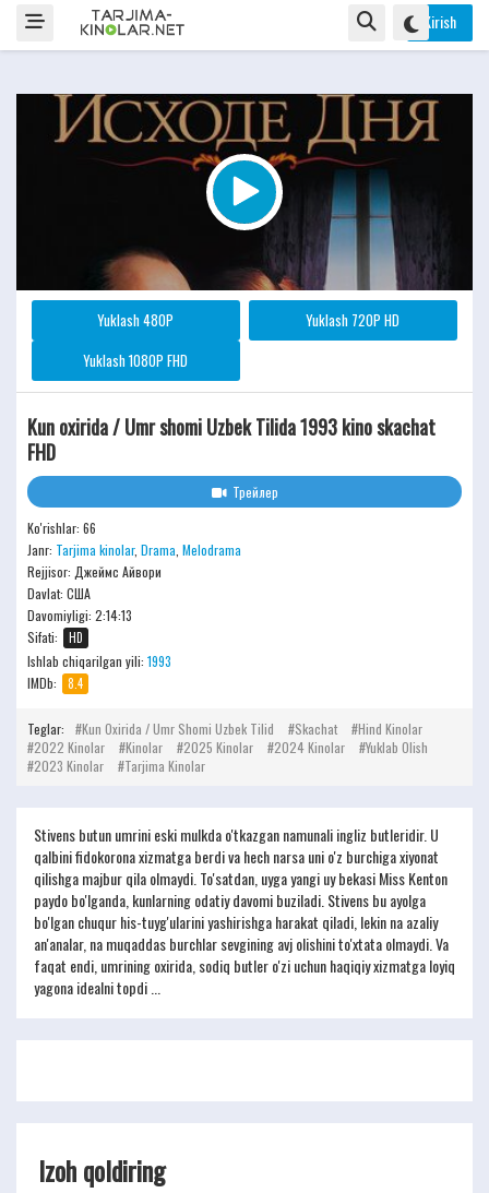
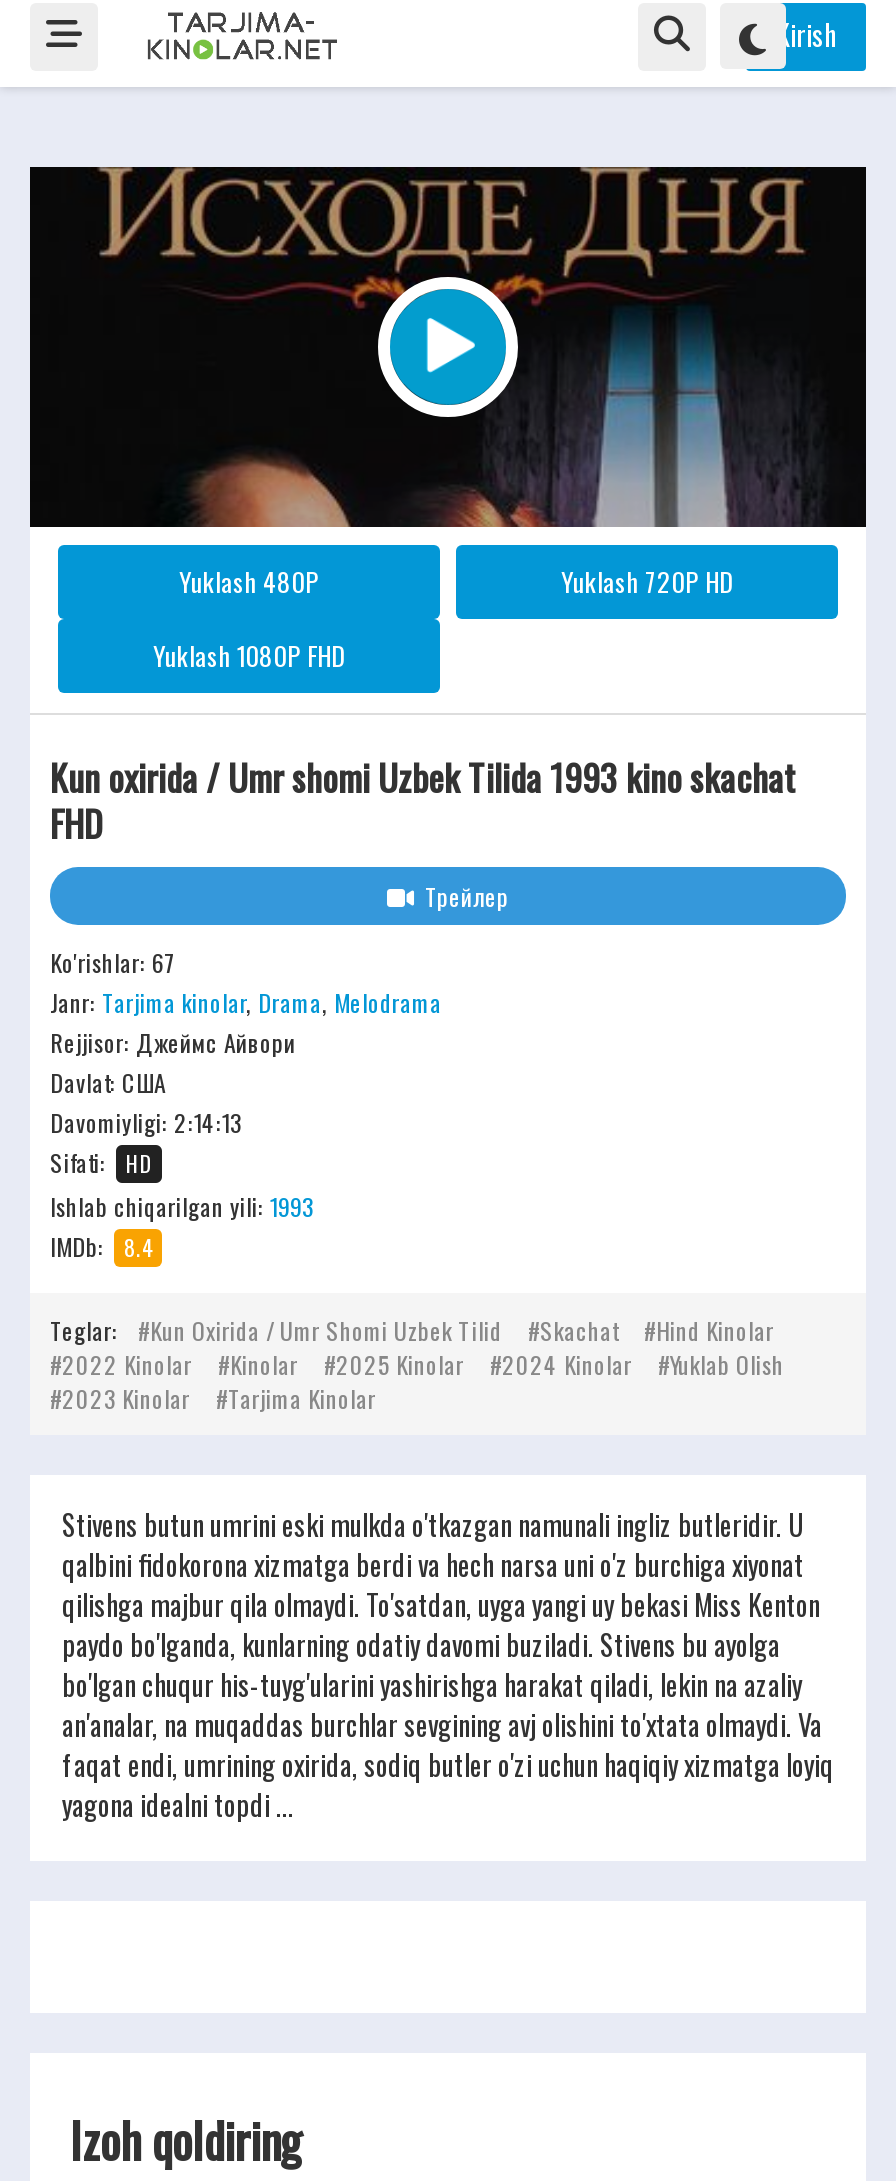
[27,518,96,537] Ko'rishlar: 66 -> [50,945,176,979] Ko'rishlar: 67

